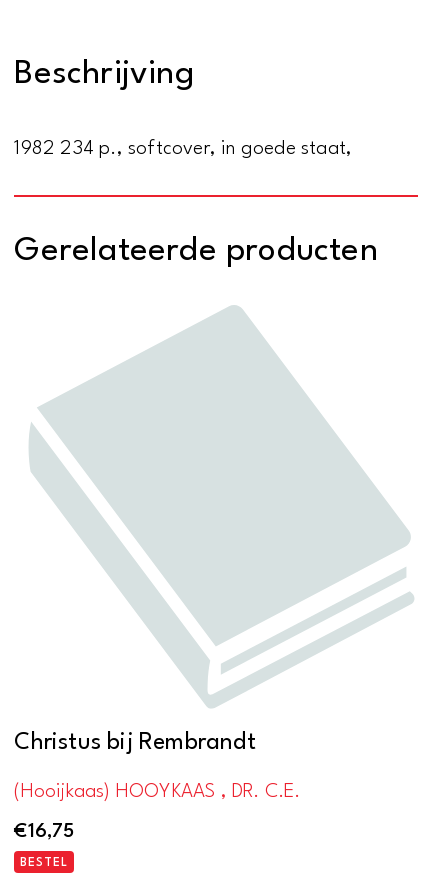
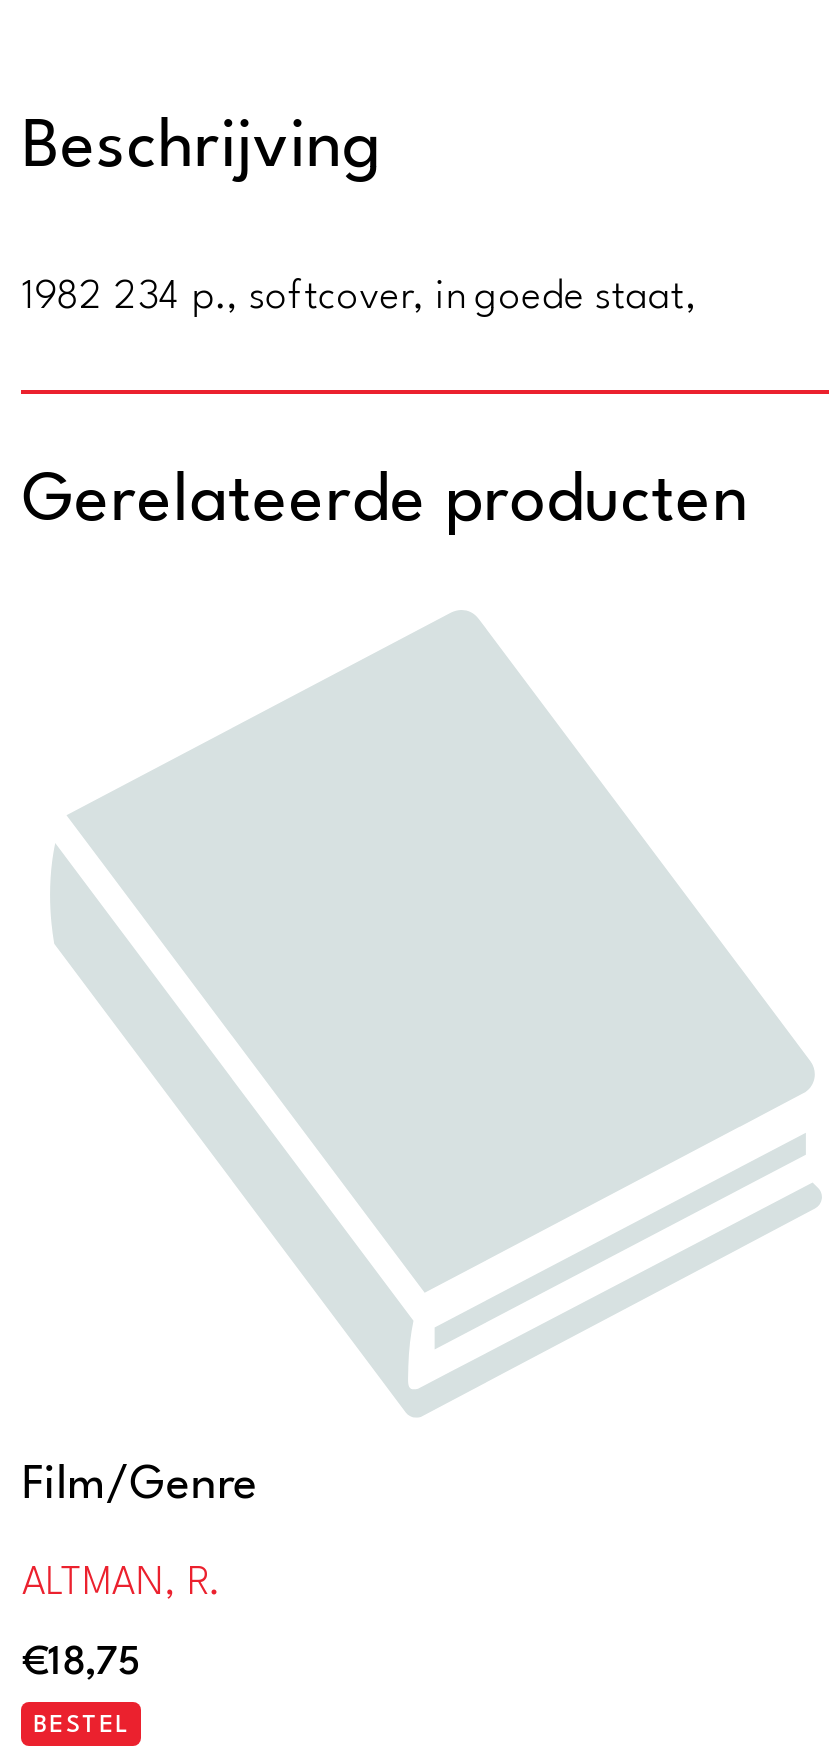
[14,731,256,755] Christus bij Rembrandt -> [22,1463,258,1511] Film/Genre
[14,782,301,802] (Hooijkaas) HOOYKAAS , DR. C.E. -> [22,1564,220,1604] ALTMAN, R.
[14,822,75,842] €16,75 -> [22,1643,140,1683] €18,75

